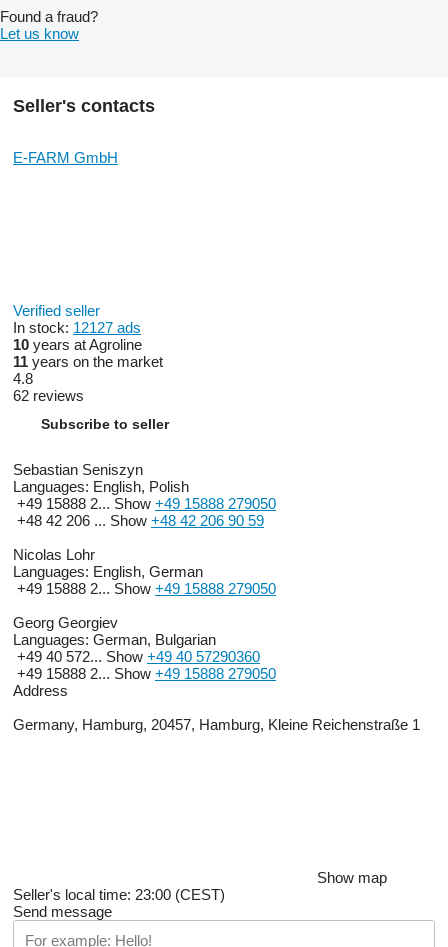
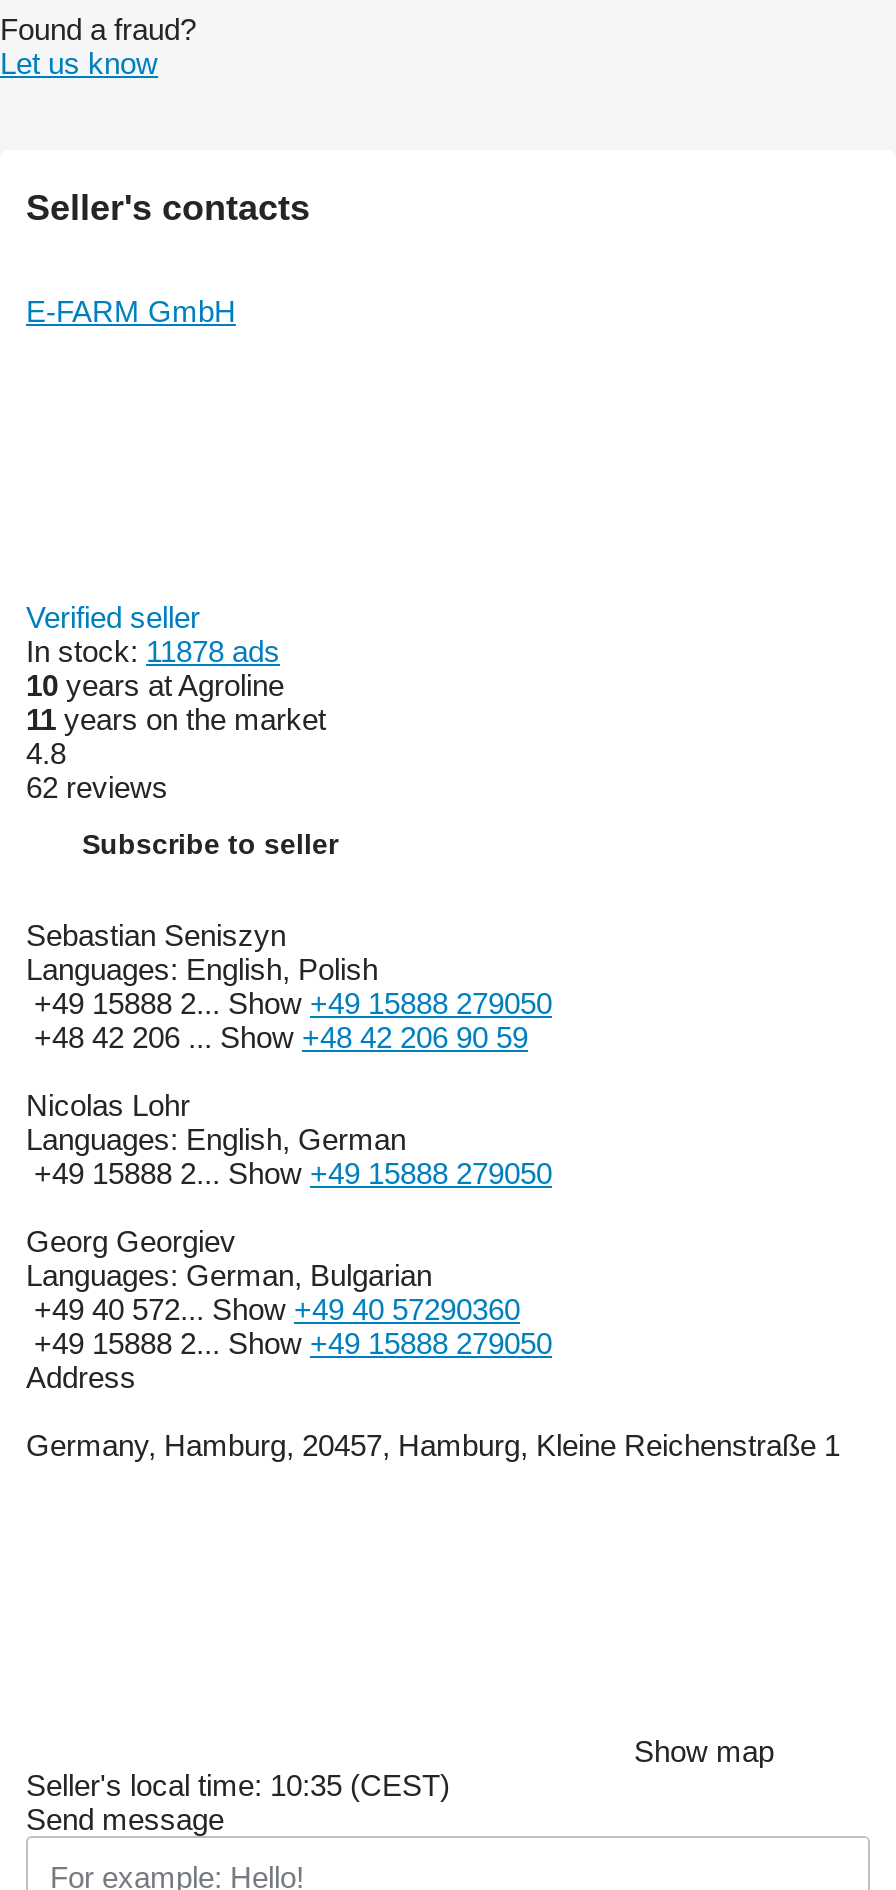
[13,318,141,335] In stock: 12127 ads -> [26,633,280,667] In stock: 11878 ads
[13,885,225,902] Seller's local time: 23:00 (CEST) -> [26,1767,450,1801] Seller's local time: 10:35 (CEST)

